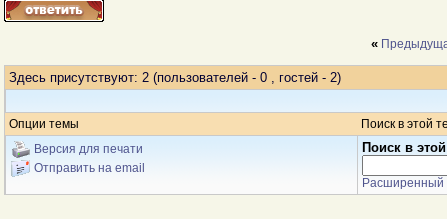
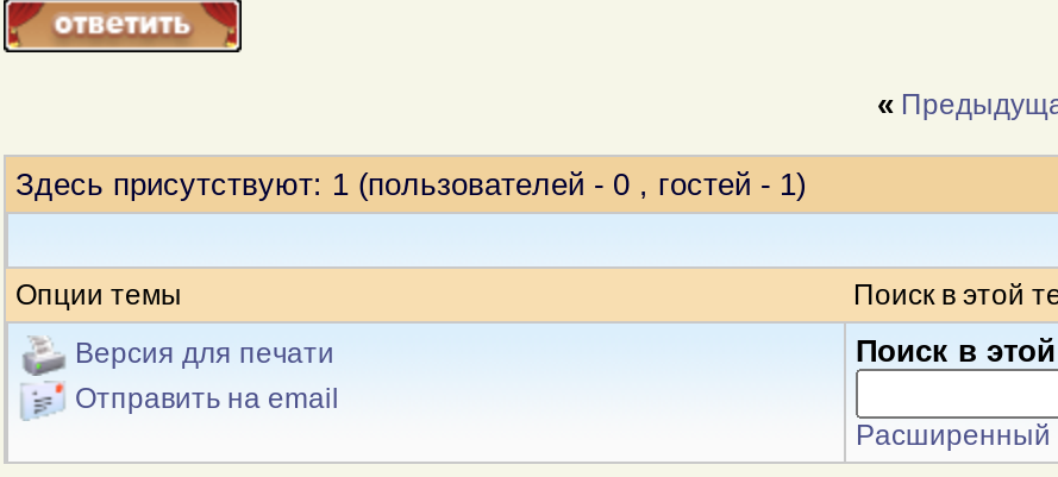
[9,70,341,85] Здесь присутствуют: 2 (пользователей - 0 , гостей - 2) -> [15,167,806,202] Здесь присутствуют: 1 (пользователей - 0 , гостей - 1)

